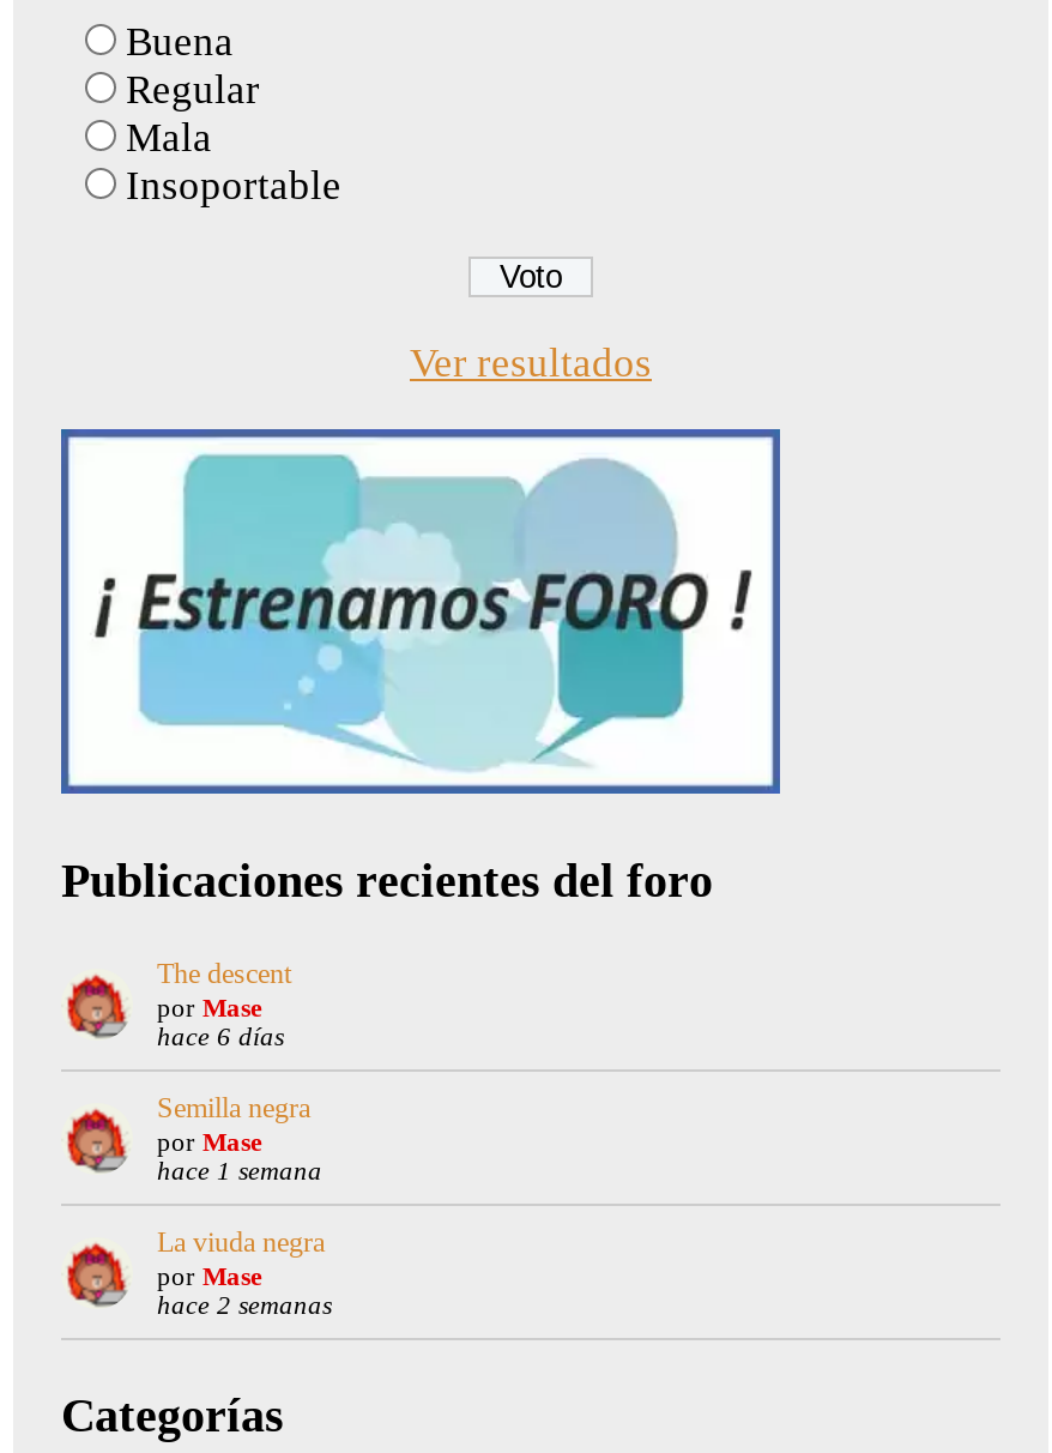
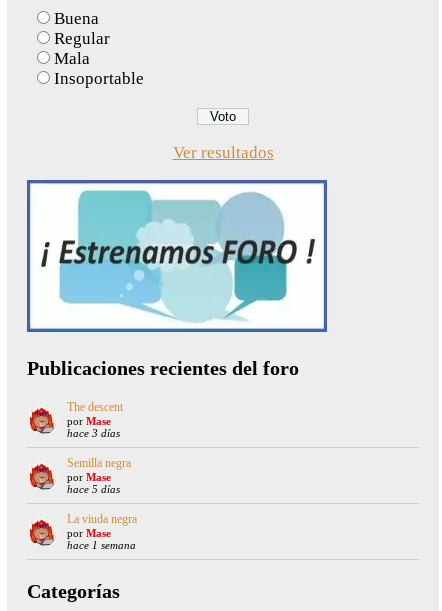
[157,1021,284,1050] hace 6 días -> [67,427,120,439] hace 3 días
[157,1155,322,1184] hace 1 semana -> [67,483,120,495] hace 5 días
[157,1290,332,1318] hace 2 semanas -> [67,539,136,551] hace 1 semana

